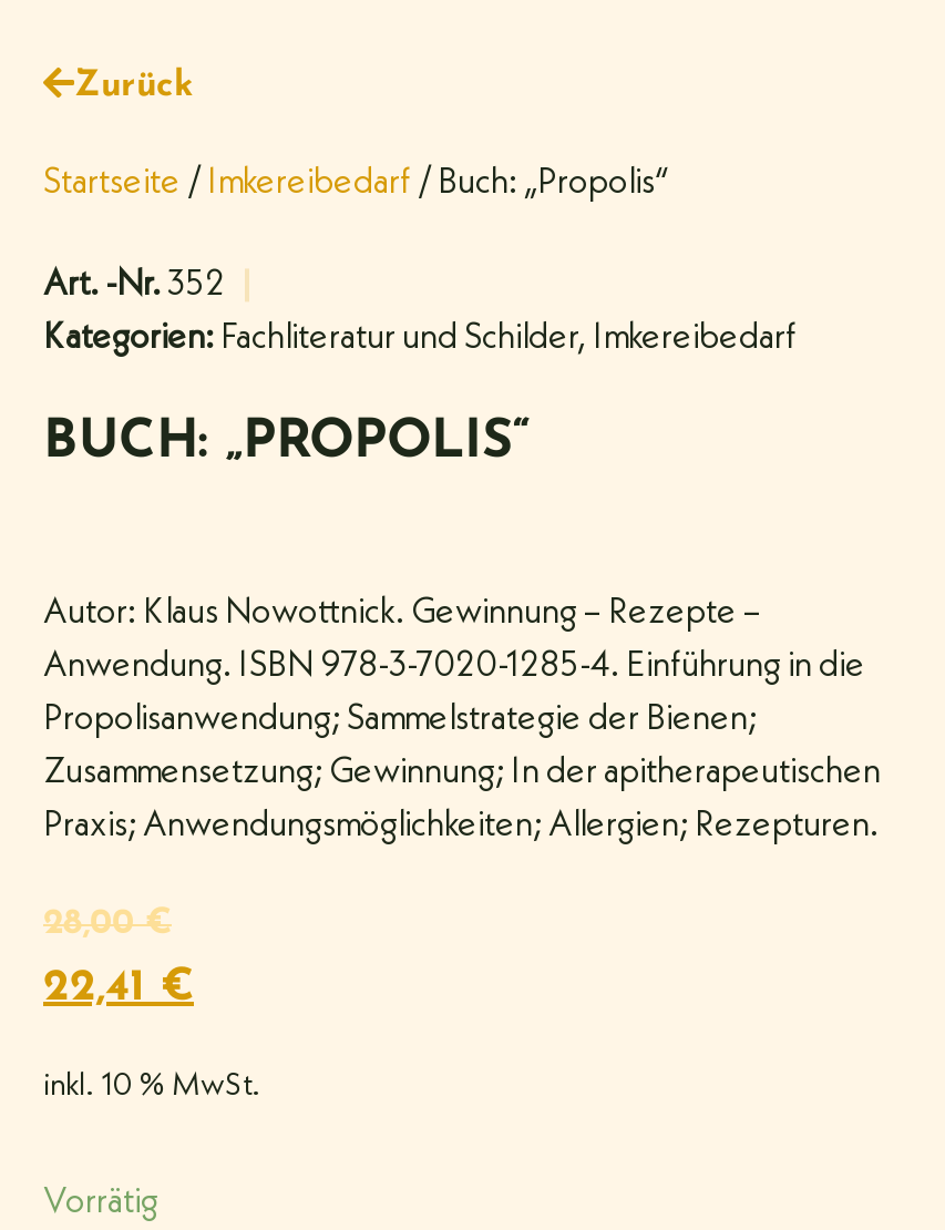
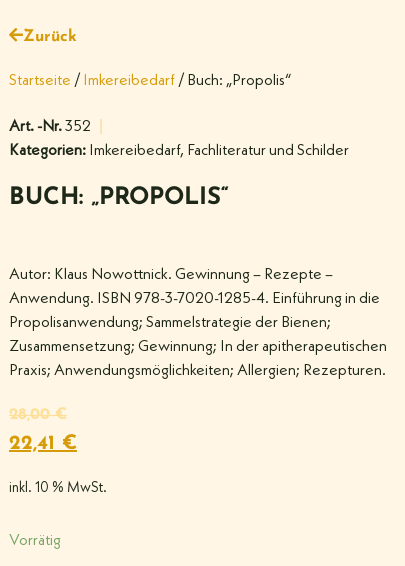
[43,320,797,356] Kategorien: Fachliteratur und Schilder, Imkereibedarf -> [9,142,349,158] Kategorien: Imkereibedarf, Fachliteratur und Schilder

